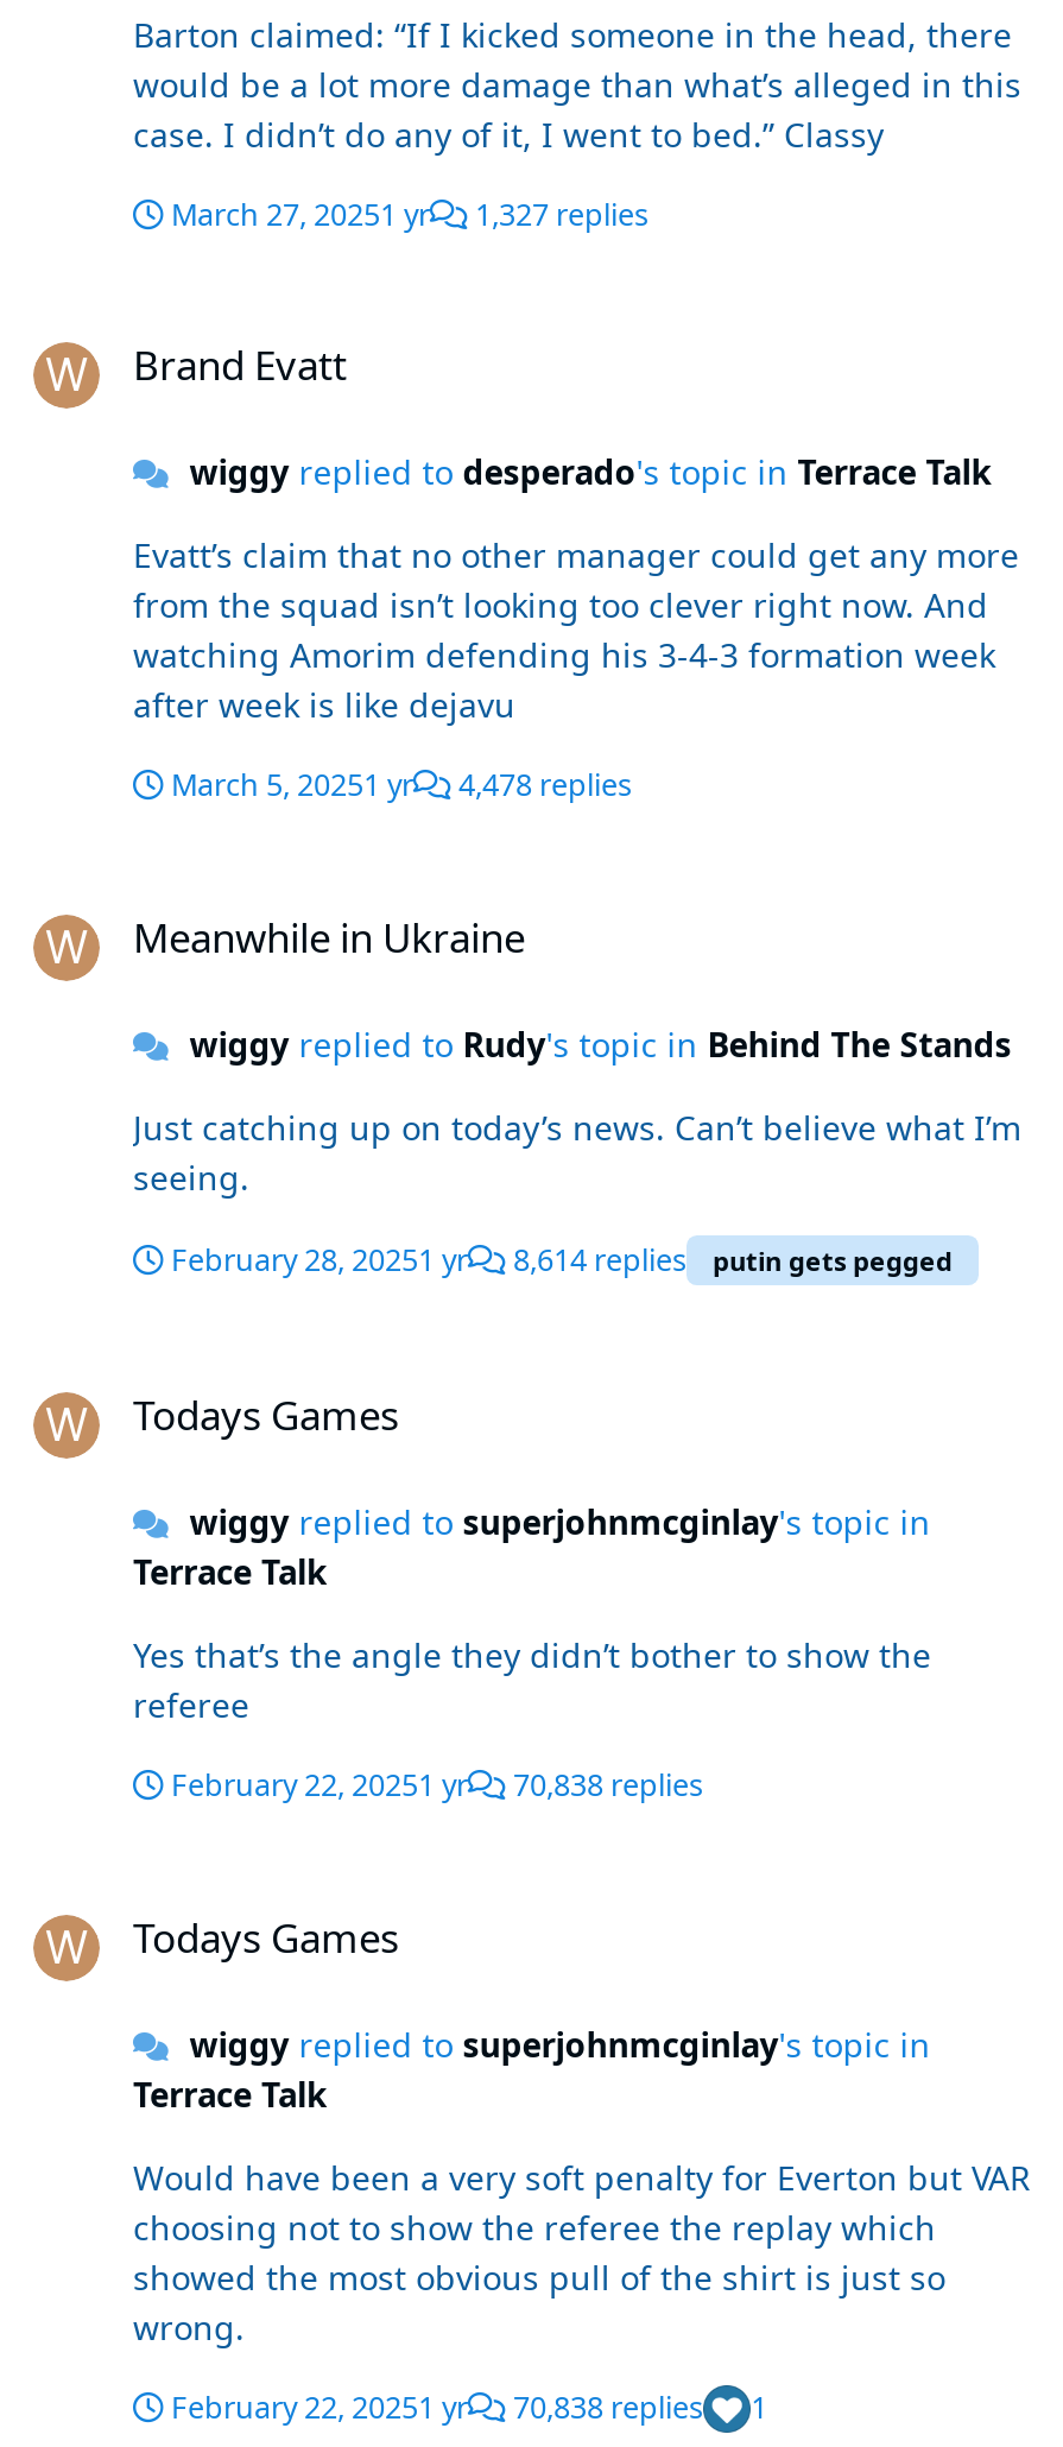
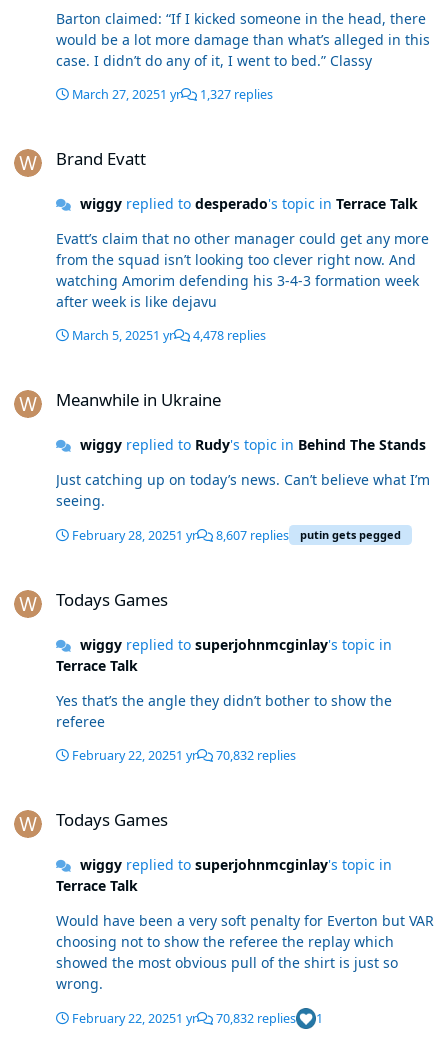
[171,1241,953,1281] February 28, 20251 yr 8,614 replies putin gets pegged -> [72,527,401,544] February 28, 20251 yr 8,607 replies putin gets pegged
[171,1765,703,1805] February 22, 20251 yr 70,838 replies -> [72,747,296,764] February 22, 20251 yr 70,832 replies
[171,2389,768,2429] February 22, 20251 yr 70,838 replies 1 -> [72,1010,323,1027] February 22, 20251 yr 70,832 replies 1

